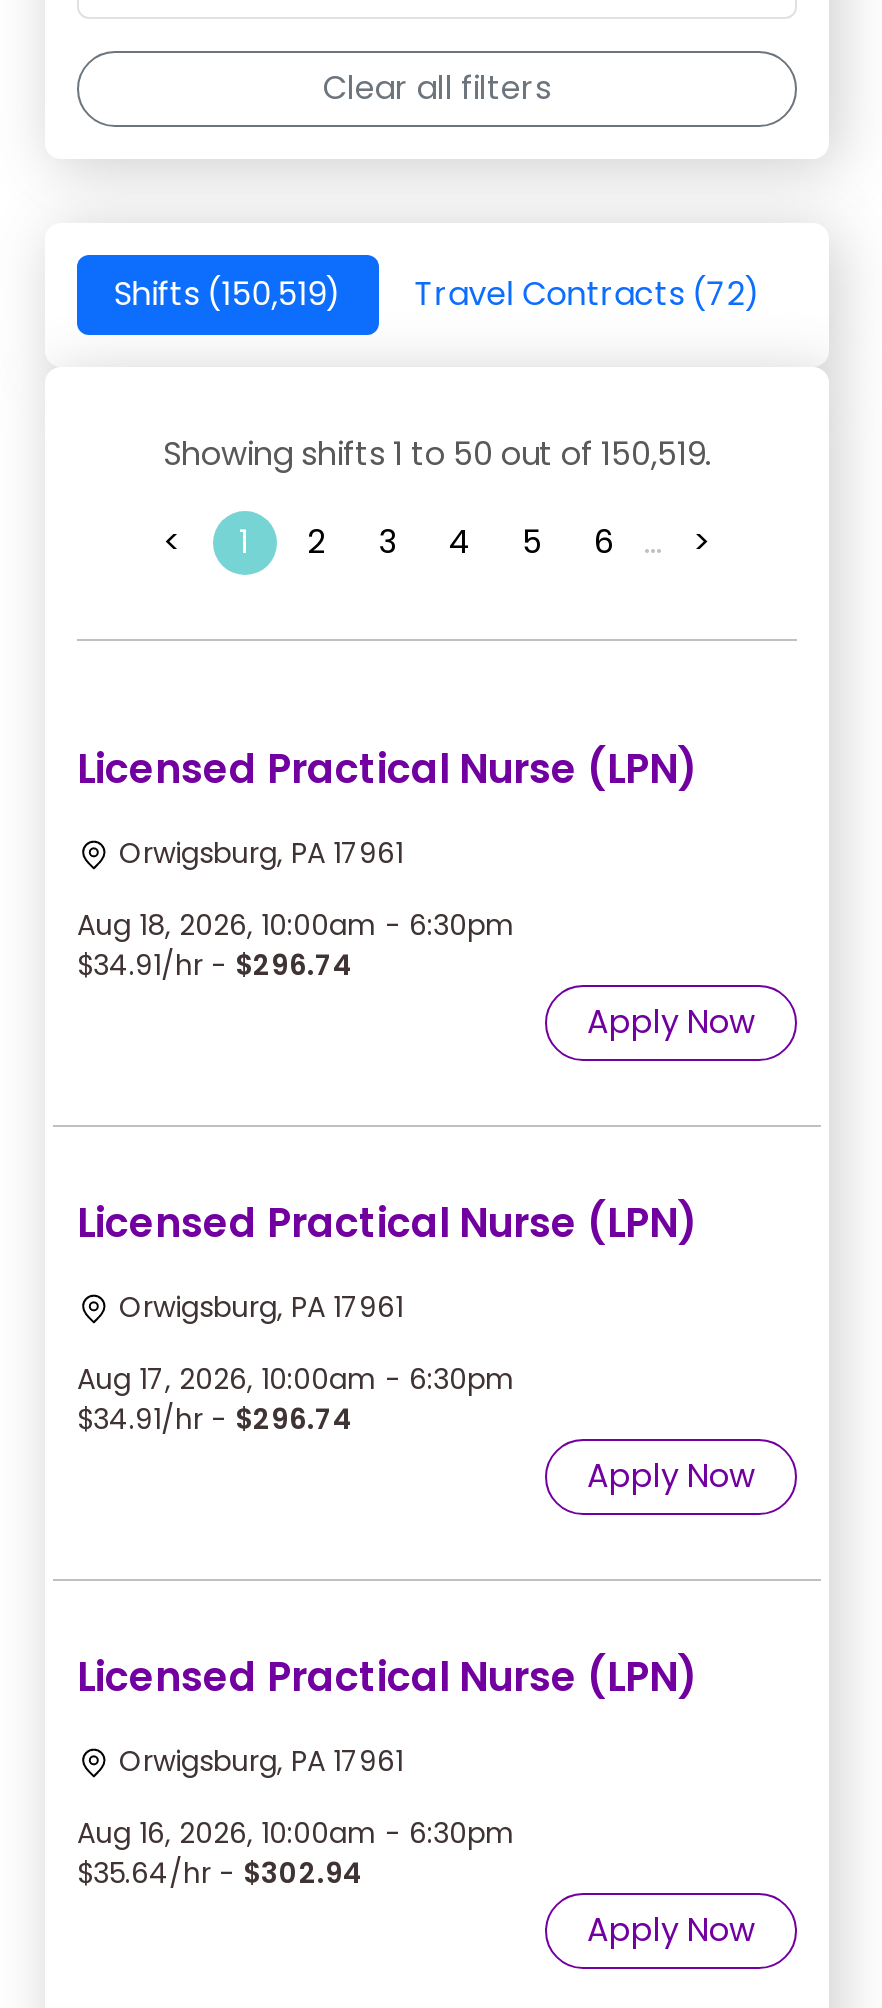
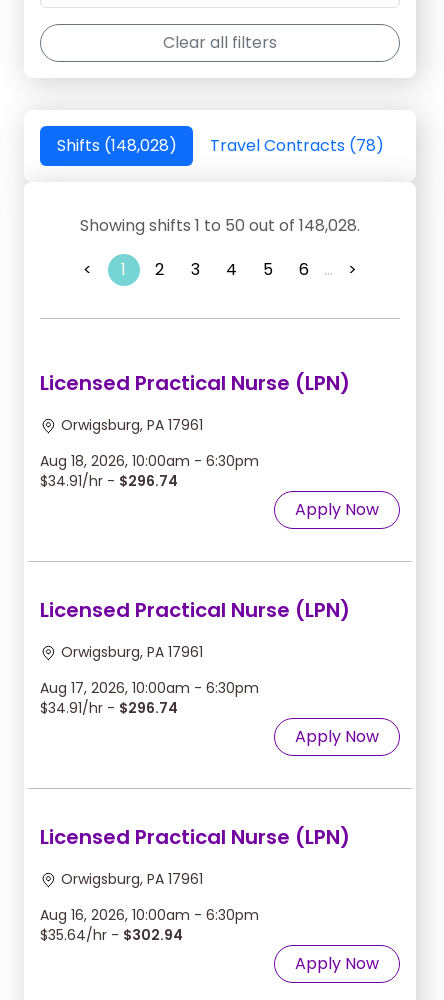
[113,271,341,317] Shifts (150,519) -> [56,134,176,157] Shifts (148,028)
[415,271,761,317] Travel Contracts (72) -> [209,134,383,157] Travel Contracts (78)
[163,431,711,477] Showing shifts 1 to 50 out of 150,519. -> [80,214,360,237] Showing shifts 1 to 50 out of 148,028.

